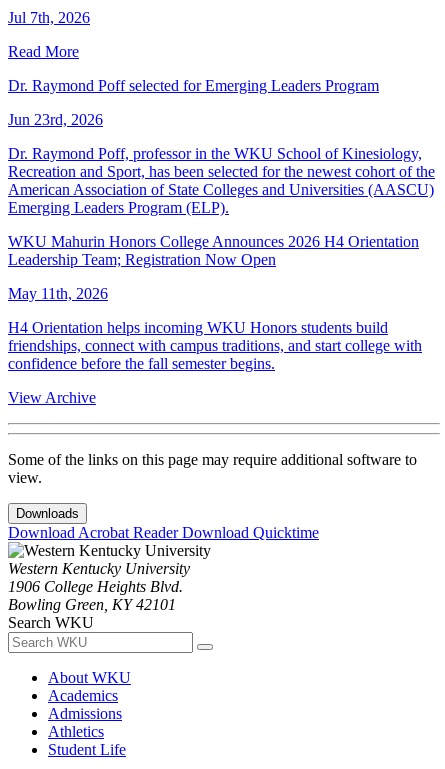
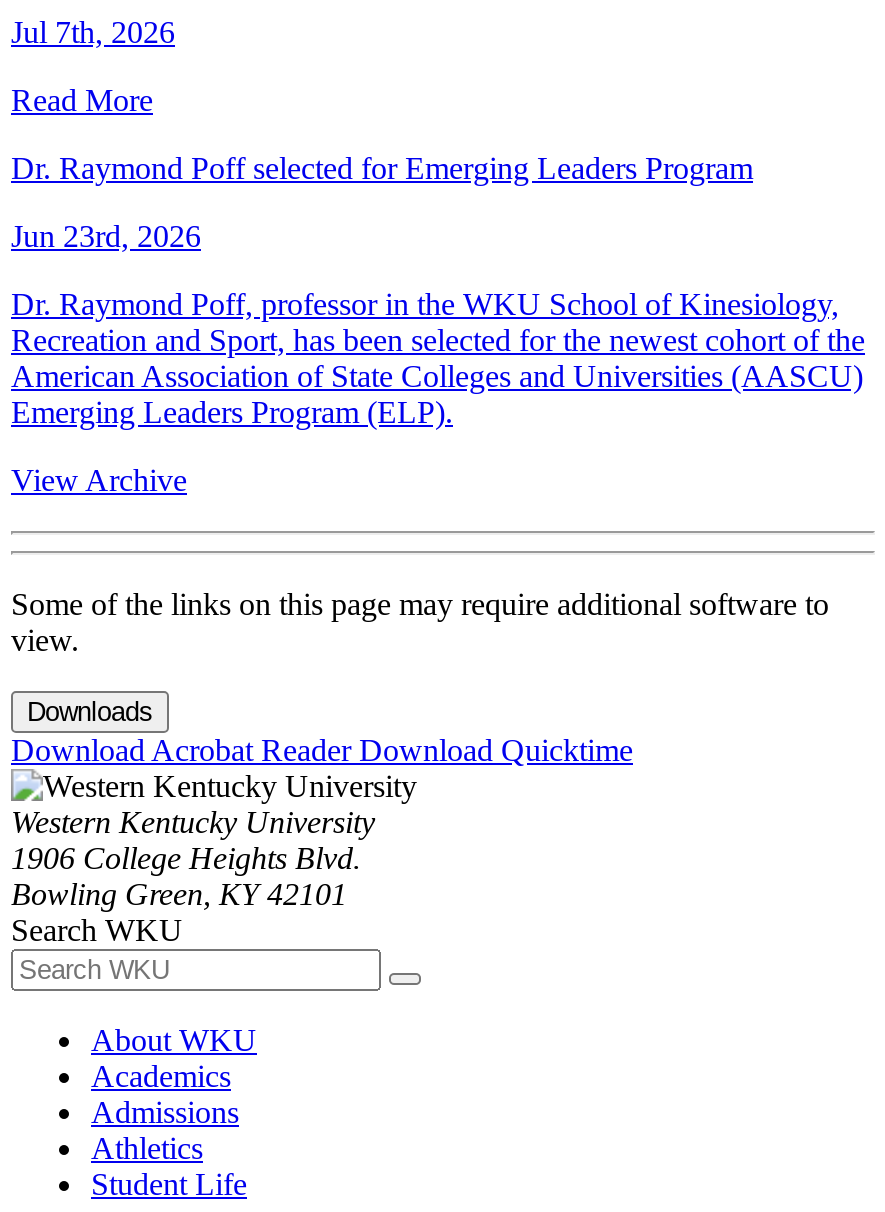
[8,233,422,372] WKU Mahurin Honors College Announces 2026 H4 Orientation | Leadership Team; Registration Now Open | May 11th, 2026 | H4 Orientation helps incoming WKU Honors students build | friendships, connect with campus traditions, and start college with | confidence before the fall semester begins. -> none

